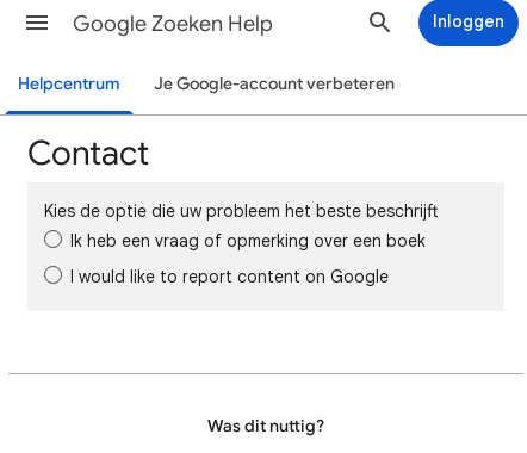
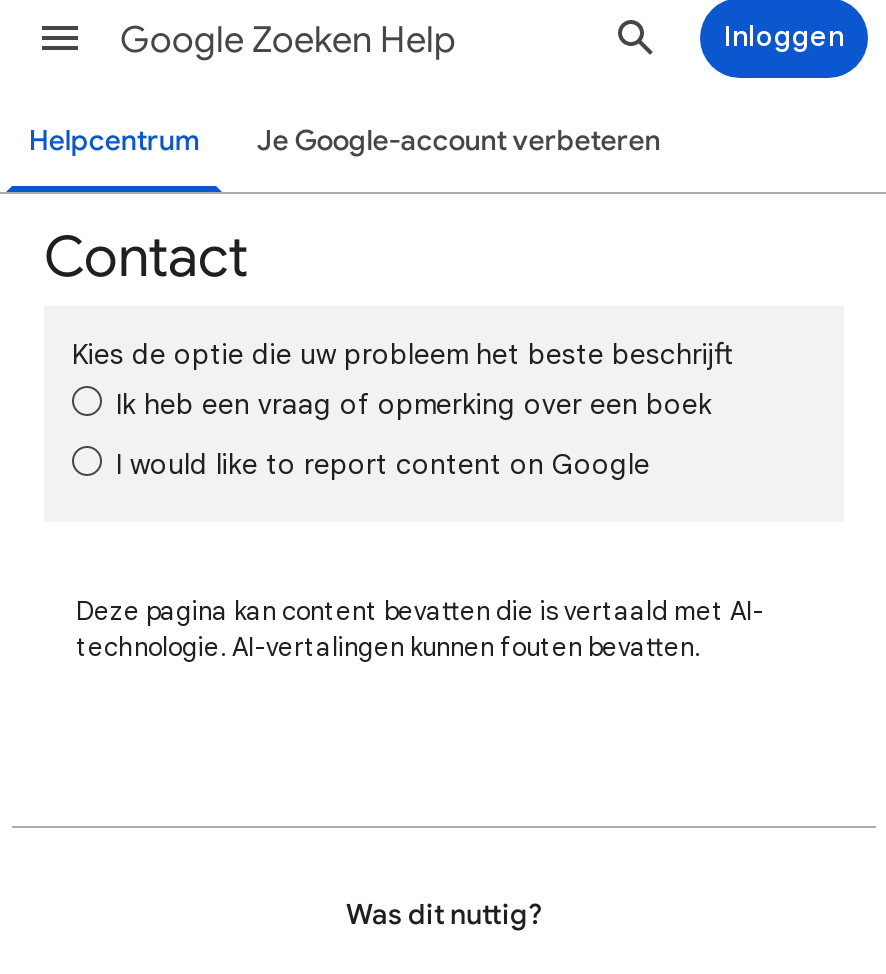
none -> [76,594,764,664] Deze pagina kan content bevatten die is vertaald met AI- | technologie. AI-vertalingen kunnen fouten bevatten.

